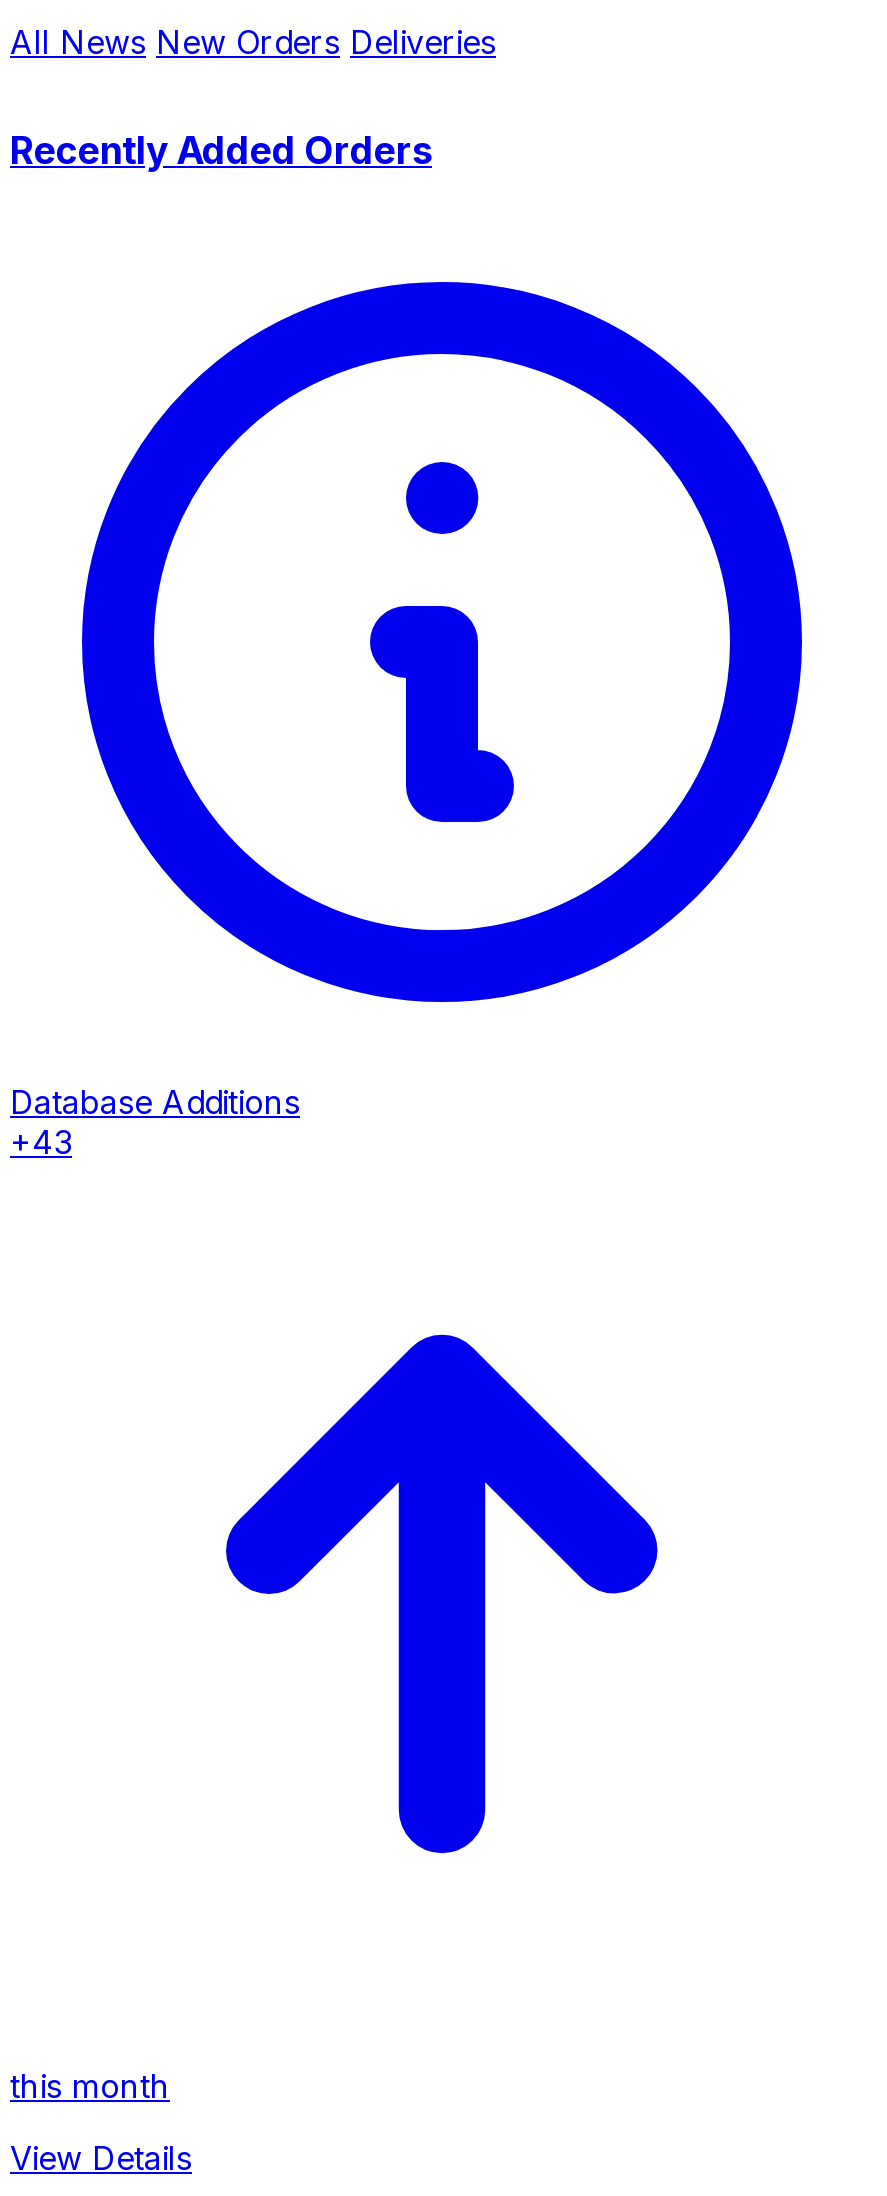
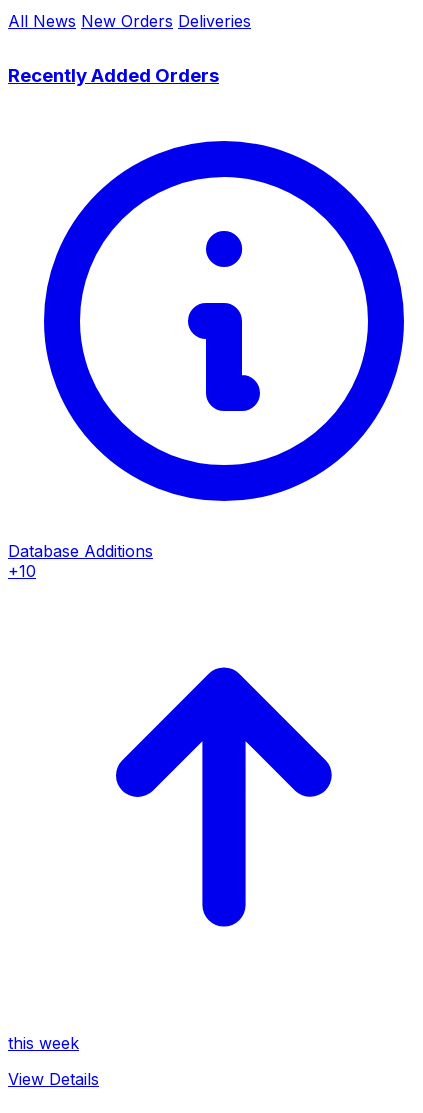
[10,1123,72,1163] +43 -> [8,561,36,581] +10
[10,2067,170,2107] this month -> [8,1033,79,1053] this week

